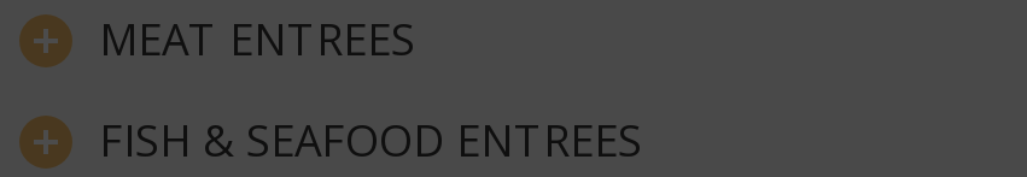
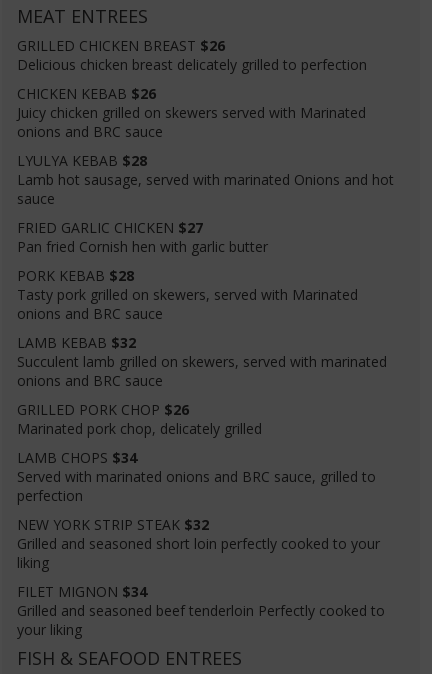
none -> [17,36,394,639] GRILLED CHICKEN BREAST $26 | Delicious chicken breast delicately grilled to perfection | CHICKEN KEBAB $26 | Juicy chicken grilled on skewers served with Marinated | onions and BRC sauce | LYULYA KEBAB $28 | Lamb hot sausage, served with marinated Onions and hot | sauce | FRIED GARLIC CHICKEN $27 | Pan fried Cornish hen with garlic butter | PORK KEBAB $28 | Tasty pork grilled on skewers, served with Marinated | onions and BRC sauce | LAMB KEBAB $32 | Succulent lamb grilled on skewers, served with marinated | onions and BRC sauce | GRILLED PORK CHOP $26 | Marinated pork chop, delicately grilled | LAMB CHOPS $34 | Served with marinated onions and BRC sauce, grilled to | perfection | NEW YORK STRIP STEAK $32 | Grilled and seasoned short loin perfectly cooked to your | liking | FILET MIGNON $34 | Grilled and seasoned beef tenderloin Perfectly cooked to | your liking

